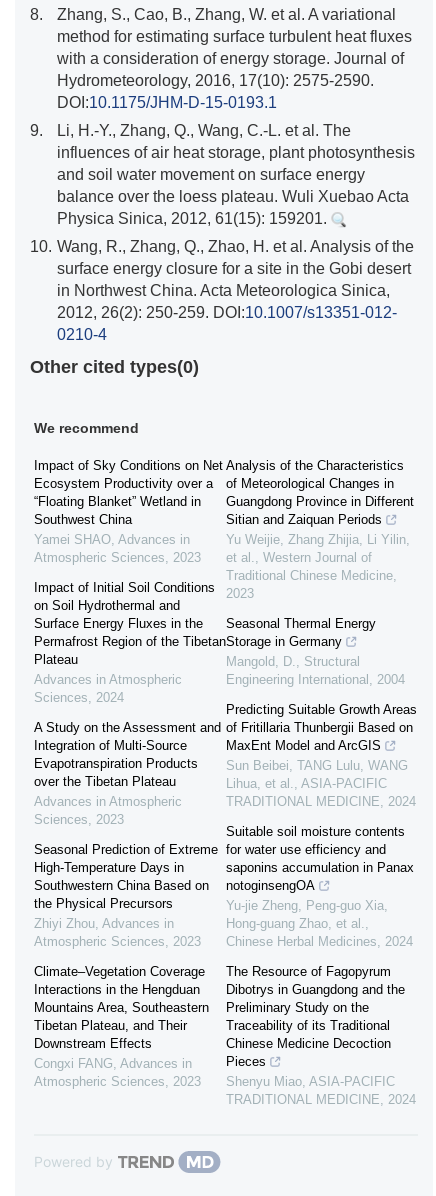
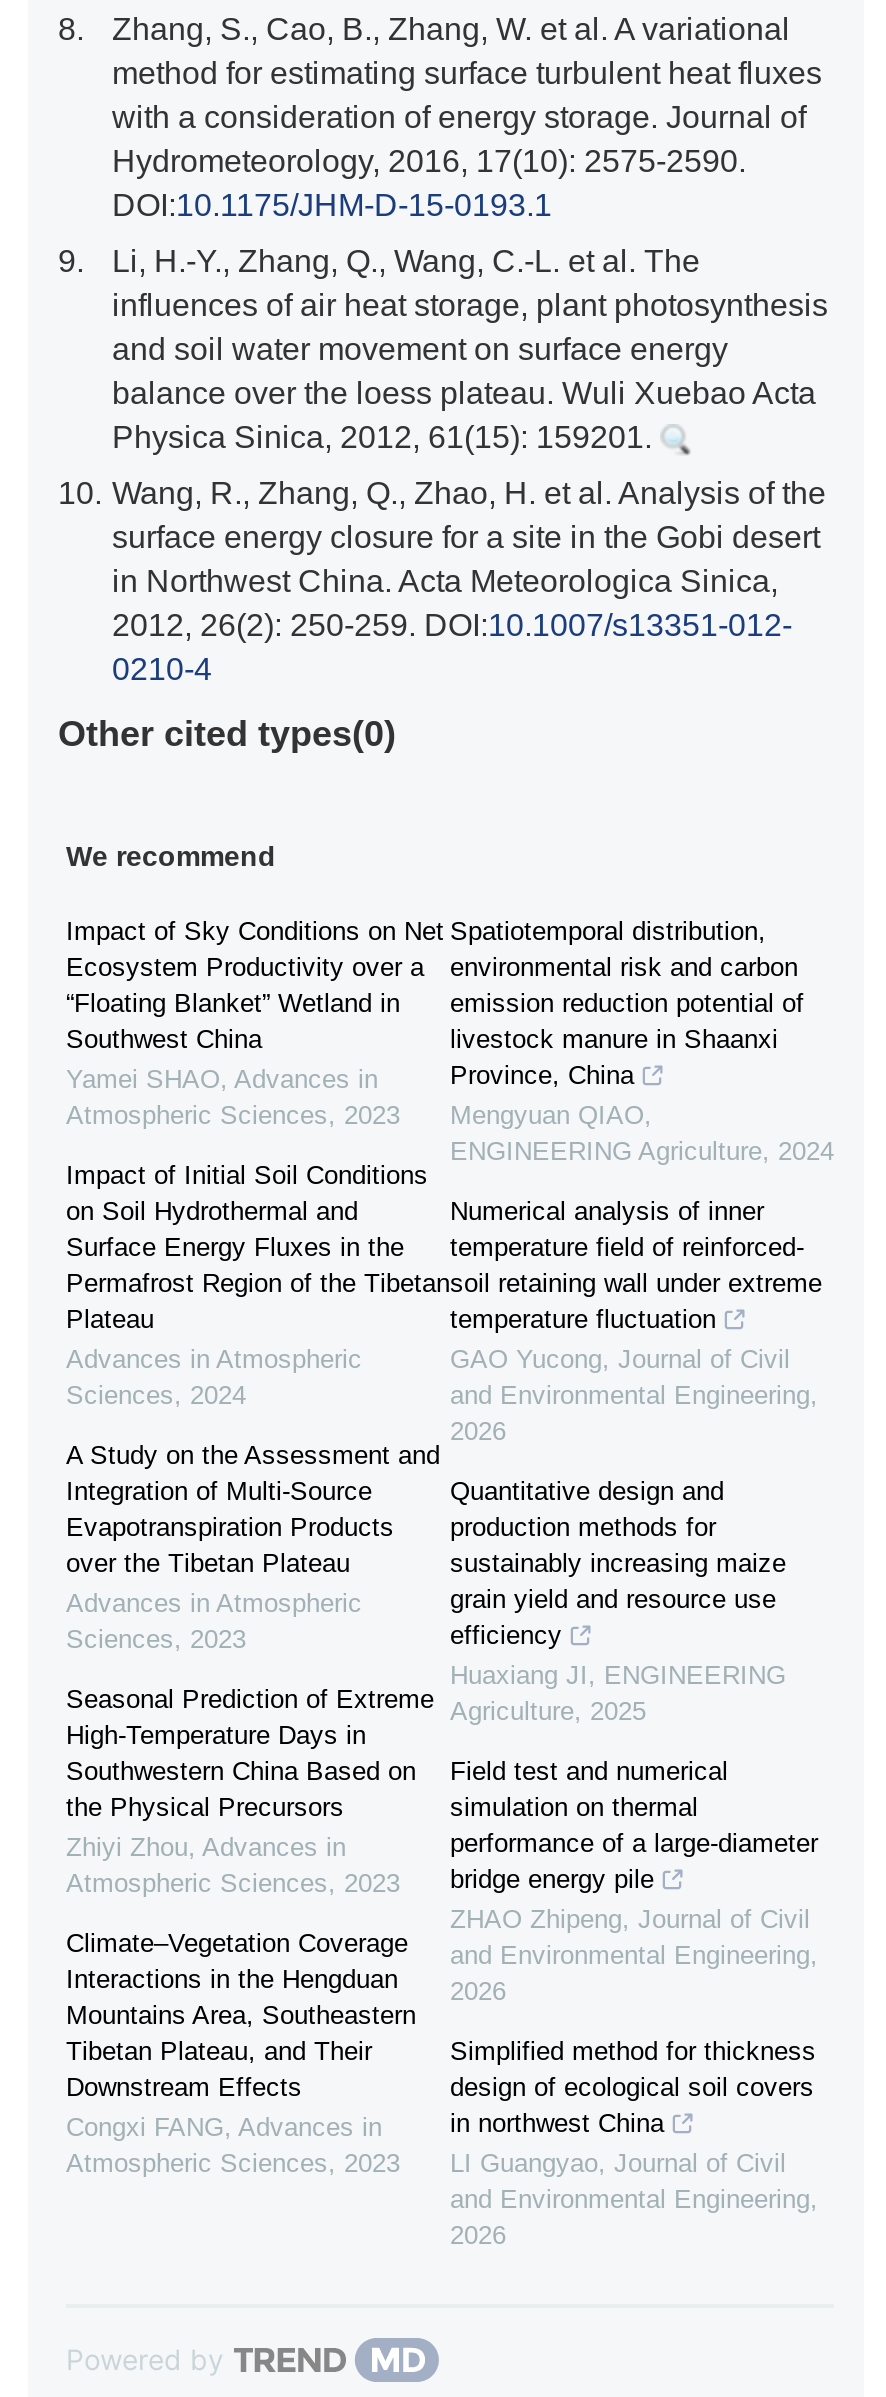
[226,458,414,601] Analysis of the Characteristics | of Meteorological Changes in | Guangdong Province in Different | Sitian and Zaiquan Periods | Yu Weijie, Zhang Zhijia, Li Yilin, | et al., Western Journal of | Traditional Chinese Medicine, | 2023 -> [450,916,834,1166] Spatiotemporal distribution, | environmental risk and carbon | emission reduction potential of | livestock manure in Shaanxi | Province, China | Mengyuan QIAO, | ENGINEERING Agriculture, 2024
[226,616,405,687] Seasonal Thermal Energy | Storage in Germany | Mangold, D., Structural | Engineering International, 2004 -> [450,1196,822,1446] Numerical analysis of inner | temperature field of reinforced- | soil retaining wall under extreme | temperature fluctuation | GAO Yucong, Journal of Civil | and Environmental Engineering, | 2026
[226,702,417,809] Predicting Suitable Growth Areas | of Fritillaria Thunbergii Based on | MaxEnt Model and ArcGIS | Sun Beibei, TANG Lulu, WANG | Lihua, et al., ASIA-PACIFIC | TRADITIONAL MEDICINE, 2024 -> [450,1476,786,1726] Quantitative design and | production methods for | sustainably increasing maize | grain yield and resource use | efficiency | Huaxiang JI, ENGINEERING | Agriculture, 2025
[226,824,414,949] Suitable soil moisture contents | for water use efficiency and | saponins accumulation in Panax | notoginsengOA | Yu-jie Zheng, Peng-guo Xia, | Hong-guang Zhao, et al., | Chinese Herbal Medicines, 2024 -> [450,1756,818,2006] Field test and numerical | simulation on thermal | performance of a large-diameter | bridge energy pile | ZHAO Zhipeng, Journal of Civil | and Environmental Engineering, | 2026
[226,964,416,1107] The Resource of Fagopyrum | Dibotrys in Guangdong and the | Preliminary Study on the | Traceability of its Traditional | Chinese Medicine Decoction | Pieces | Shenyu Miao, ASIA-PACIFIC | TRADITIONAL MEDICINE, 2024 -> [450,2036,818,2250] Simplified method for thickness | design of ecological soil covers | in northwest China | LI Guangyao, Journal of Civil | and Environmental Engineering, | 2026

